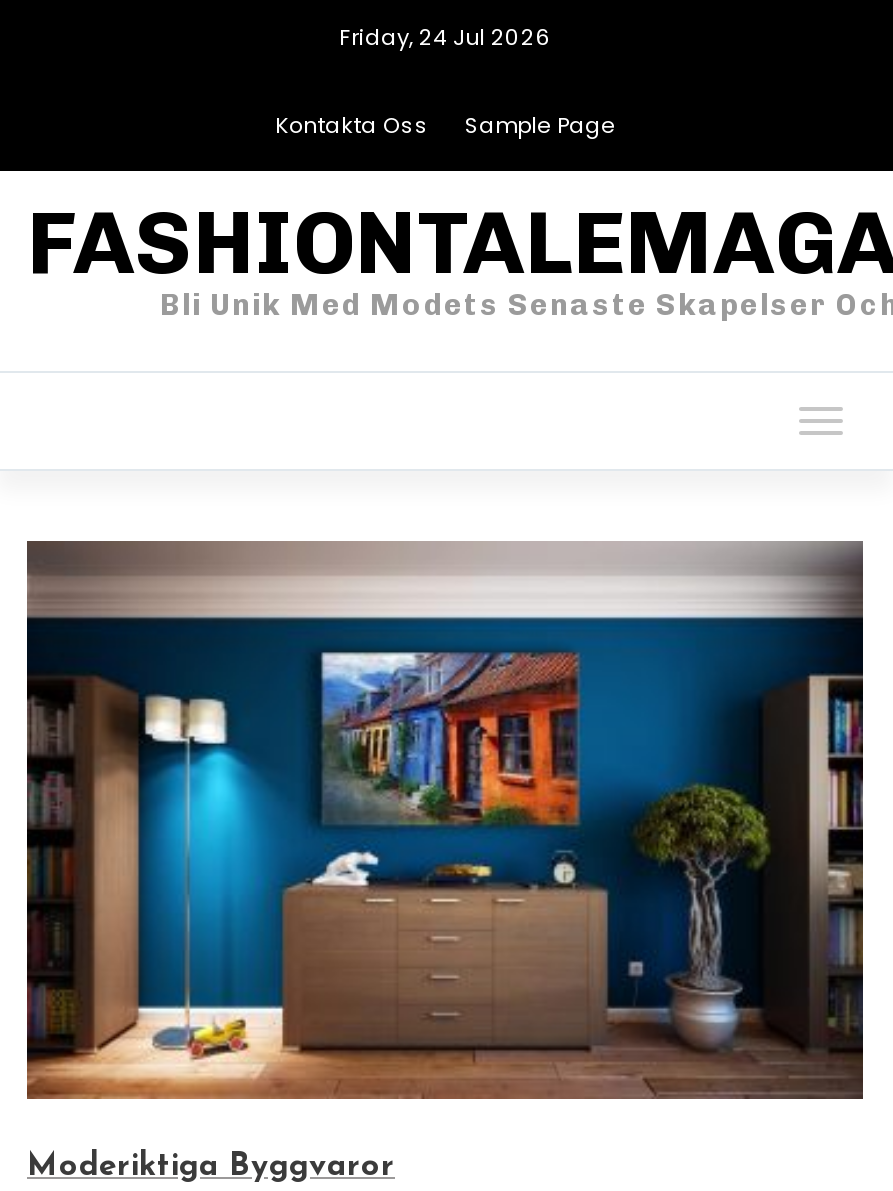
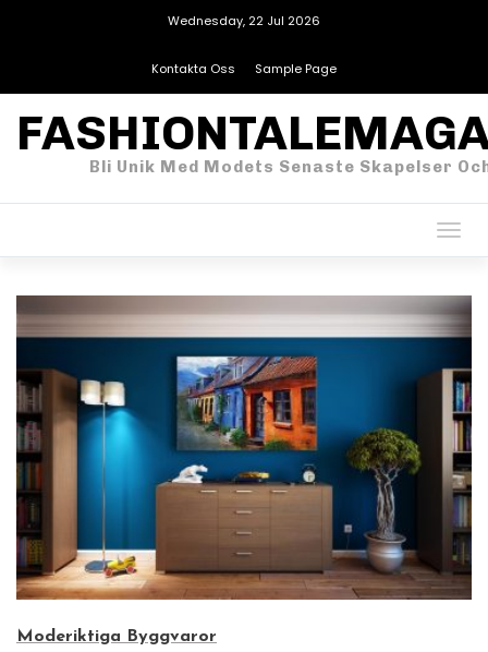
[339,21,551,53] Friday, 24 Jul 2026 -> [168,12,320,29] Wednesday, 22 Jul 2026

